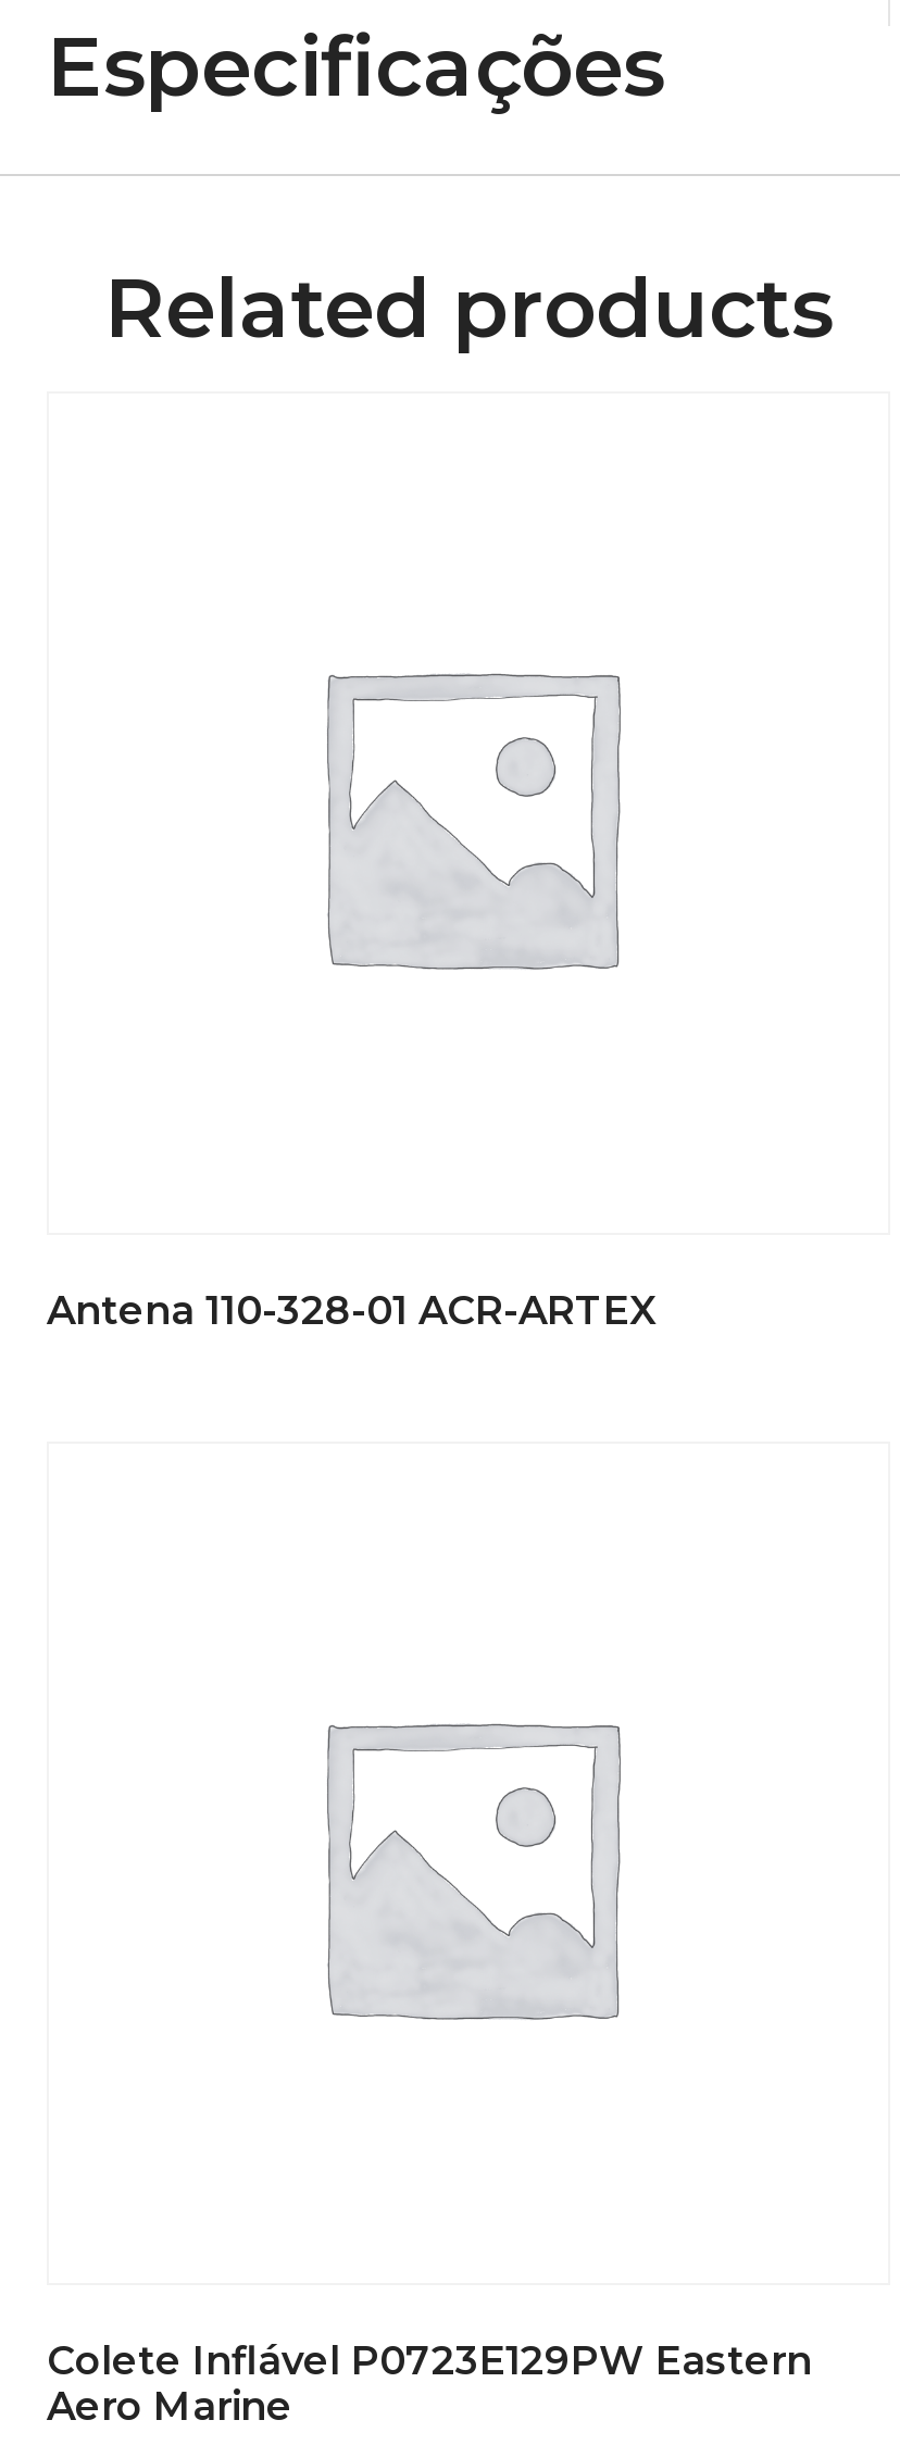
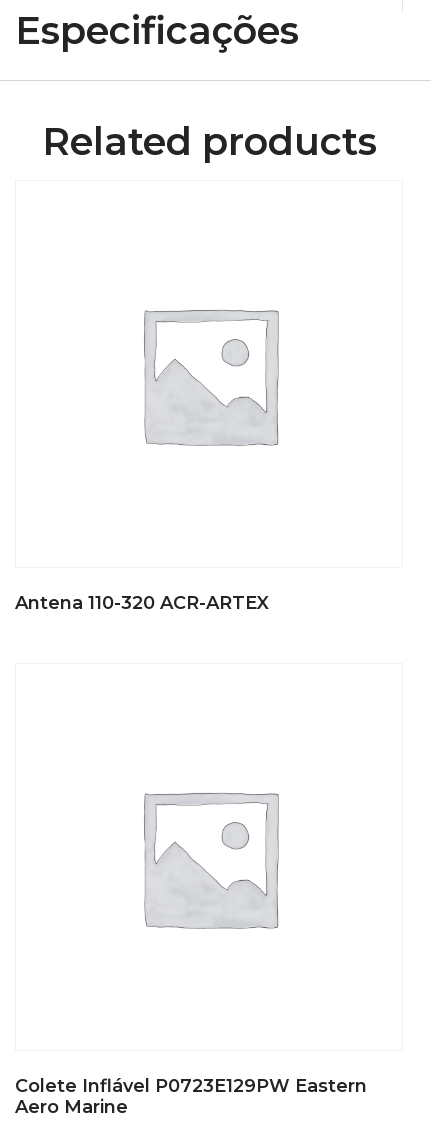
[47,1288,655,1336] Antena 110-328-01 ACR-ARTEX -> [15,592,269,614] Antena 110-320 ACR-ARTEX

